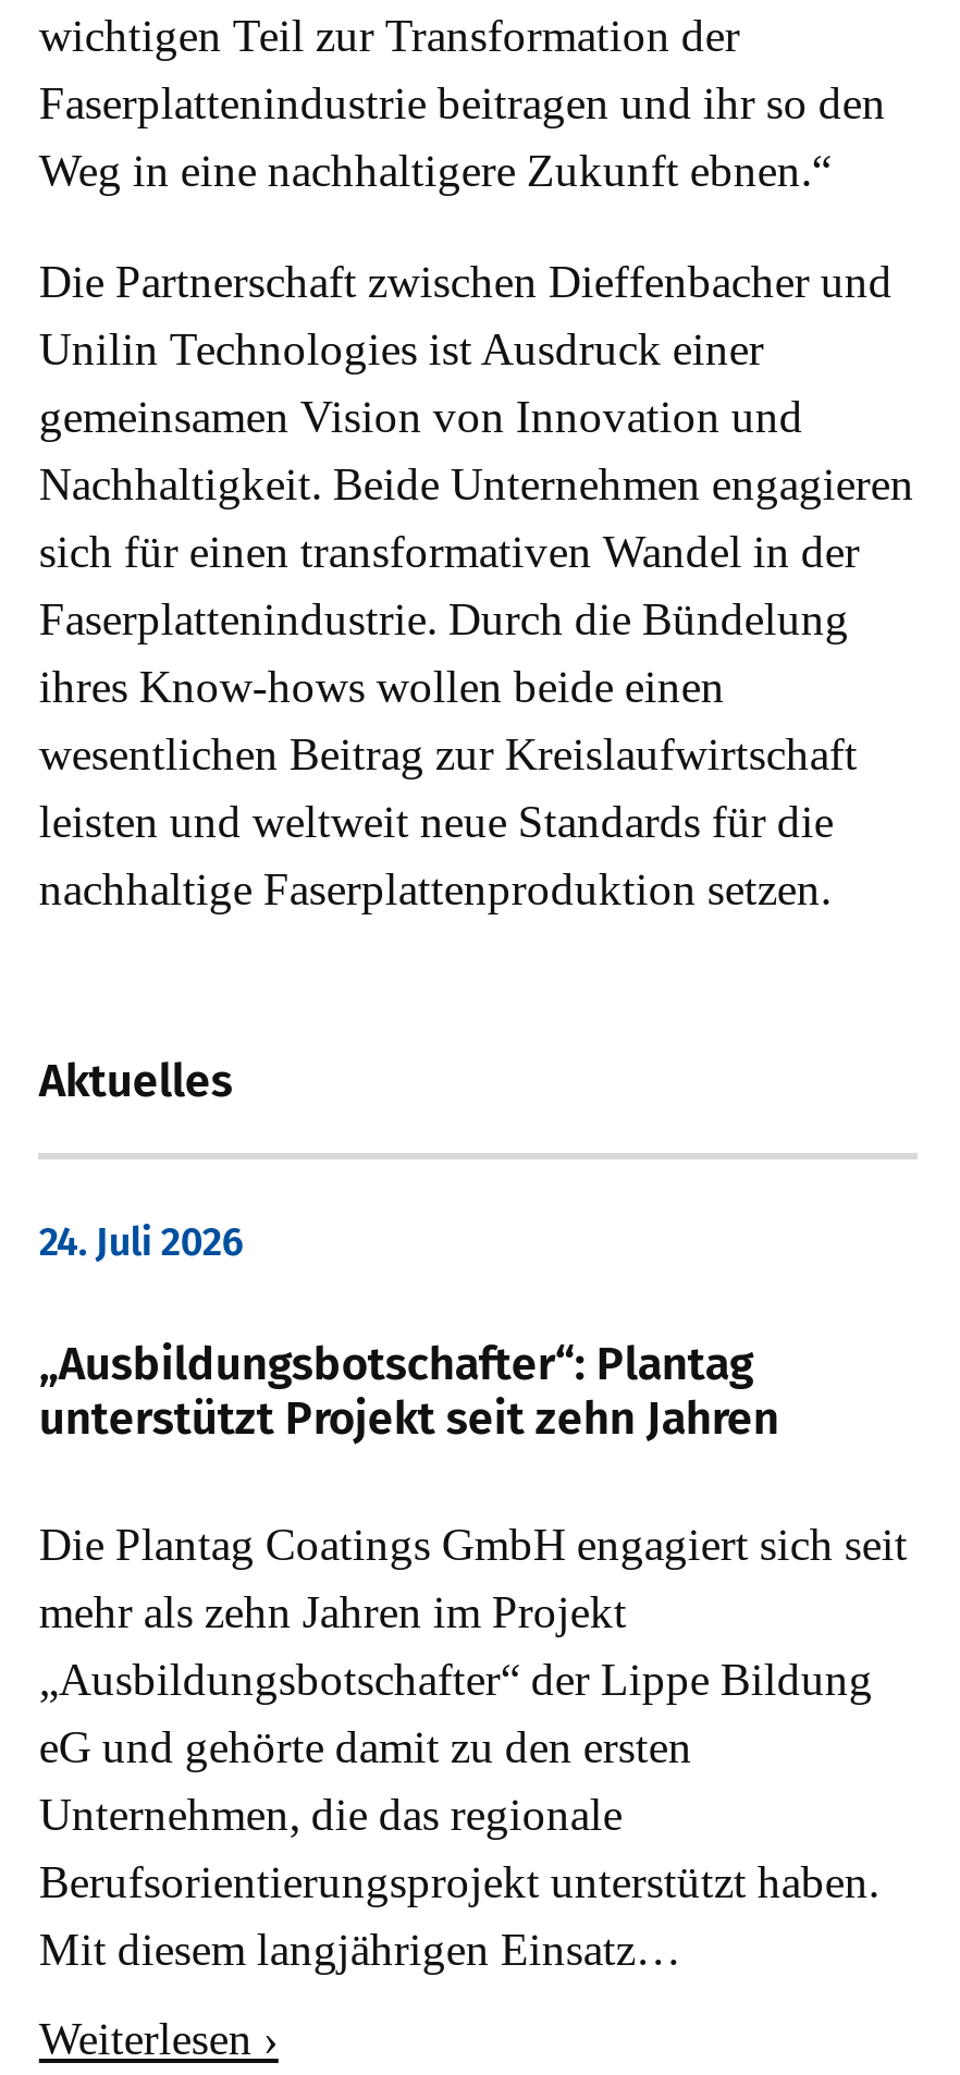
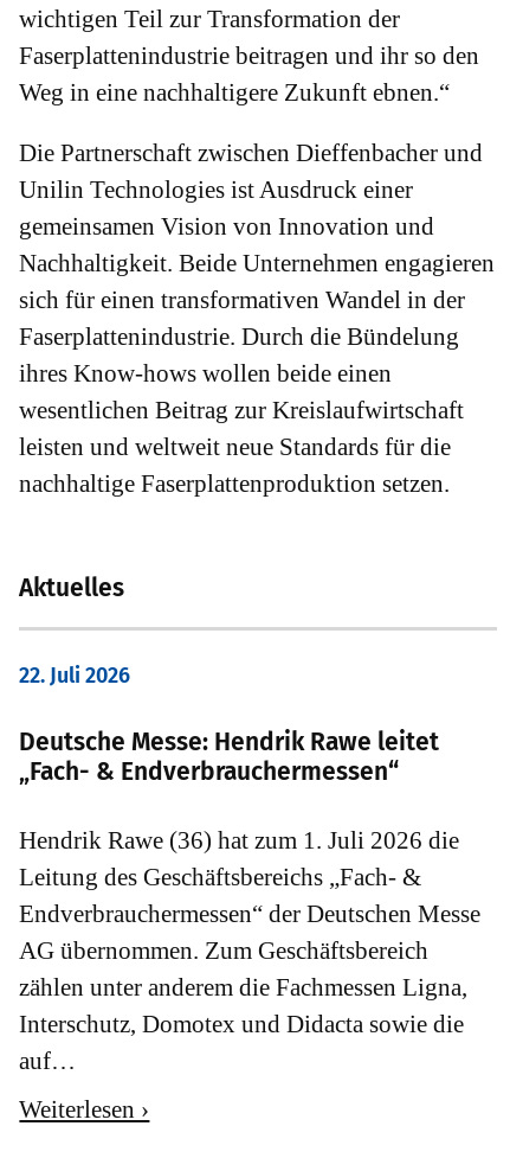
[39,1218,244,1265] 24. Juli 2026 -> [19,663,131,689] 22. Juli 2026
[39,1335,779,1446] „Ausbildungsbotschafter“: Plantag | unterstützt Projekt seit zehn Jahren -> [19,727,439,787] Deutsche Messe: Hendrik Rawe leitet | „Fach- & Endverbrauchermessen“
[39,1518,908,1975] Die Plantag Coatings GmbH engagiert sich seit | mehr als zehn Jahren im Projekt | „Ausbildungsbotschafter“ der Lippe Bildung | eG und gehörte damit zu den ersten | Unternehmen, die das regionale | Berufsorientierungsprojekt unterstützt haben. | Mit diesem langjährigen Einsatz… -> [19,826,481,1075] Hendrik Rawe (36) hat zum 1. Juli 2026 die | Leitung des Geschäftsbereichs „Fach- & | Endverbrauchermessen“ der Deutschen Messe | AG übernommen. Zum Geschäftsbereich | zählen unter anderem die Fachmessen Ligna, | Interschutz, Domotex und Didacta sowie die | auf…

